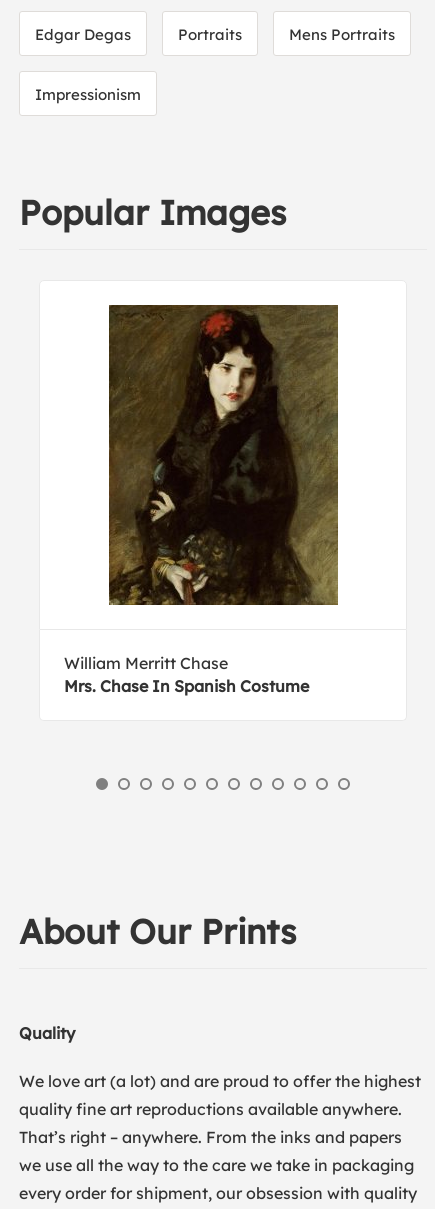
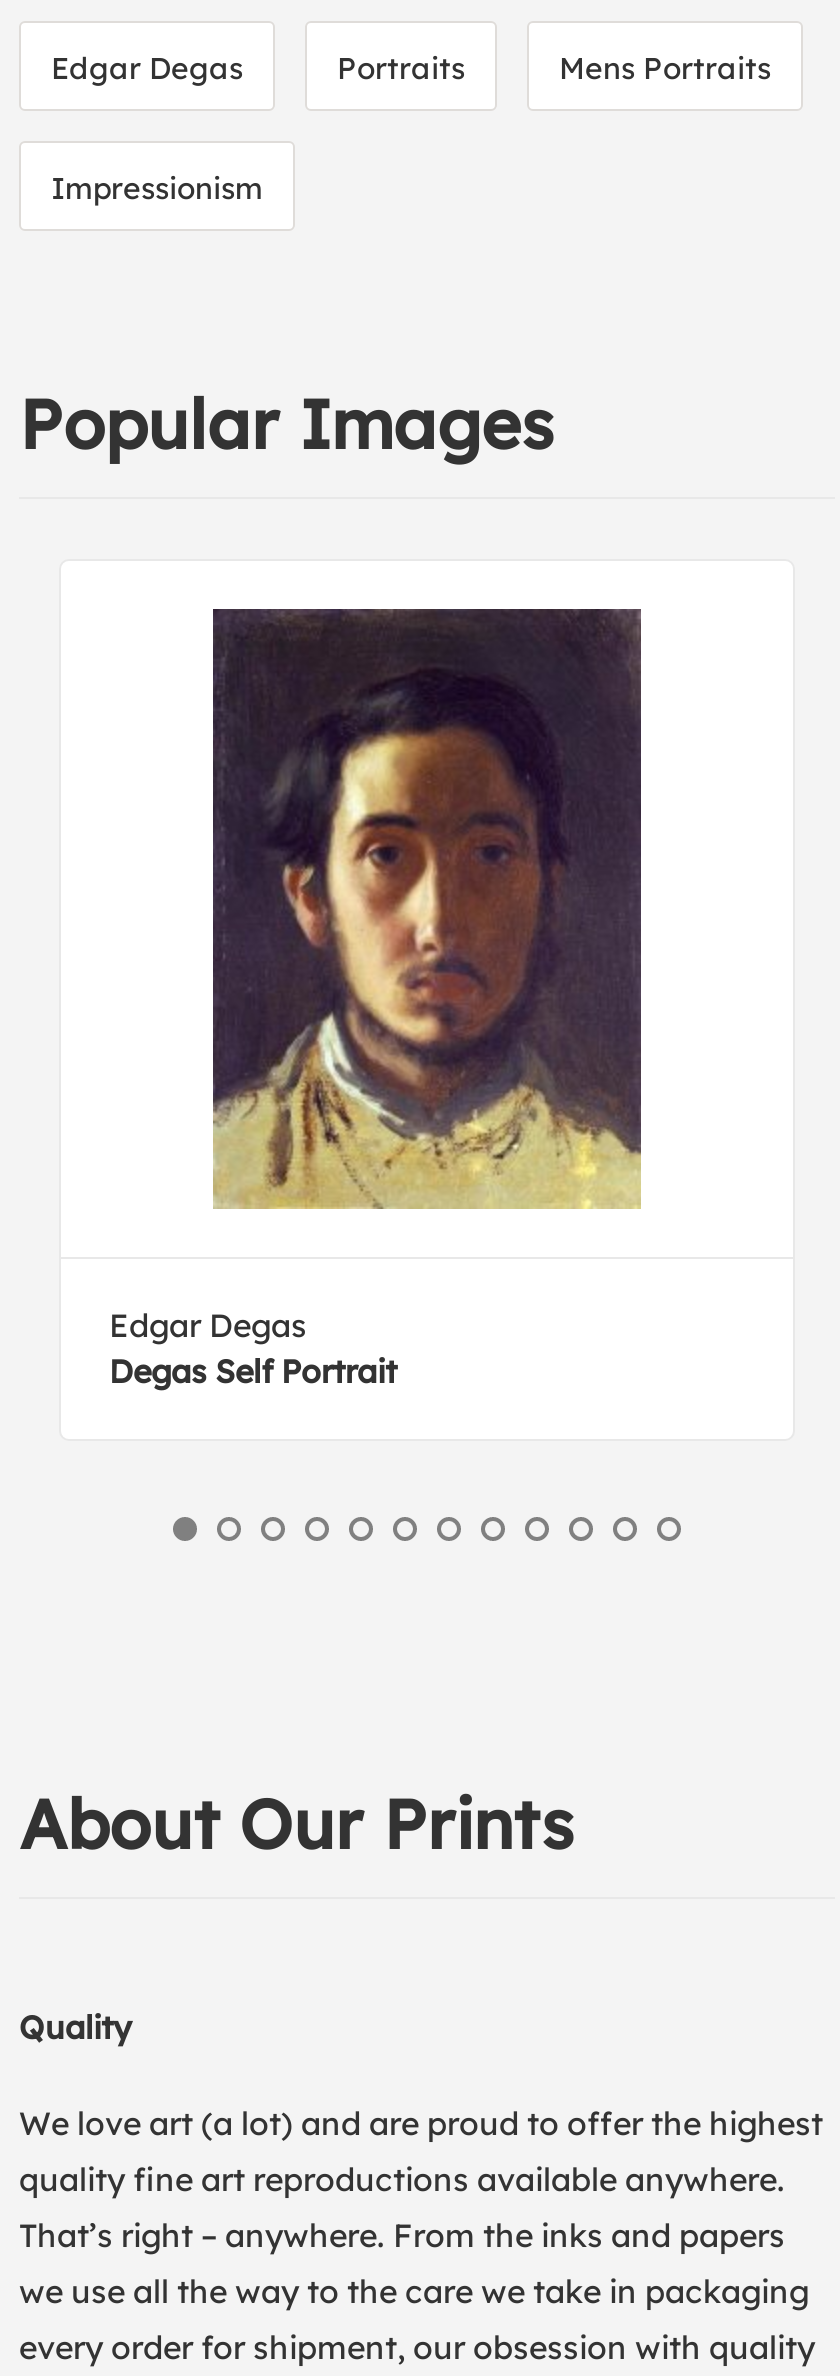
[108,304,339,606] [image] -> [199,607,657,1211] [image]
[64,653,309,696] William Merritt Chase | Mrs. Chase In Spanish Costume -> [109,1305,397,1391] Edgar Degas | Degas Self Portrait

